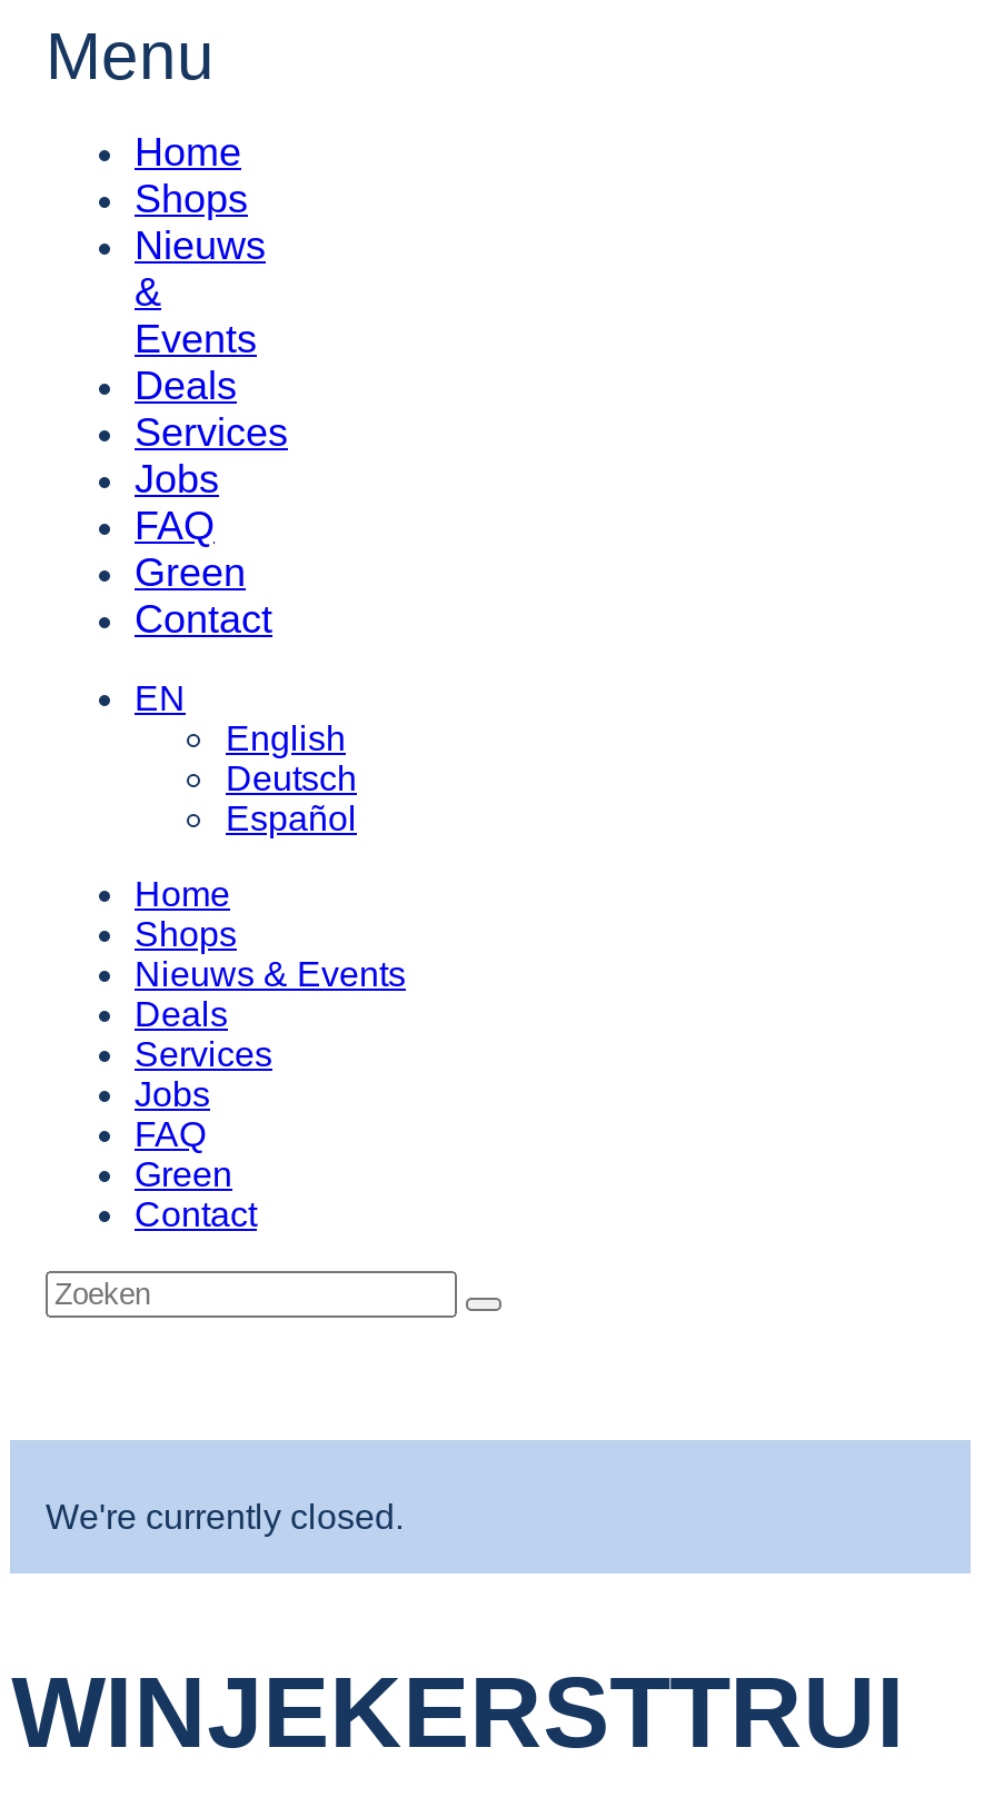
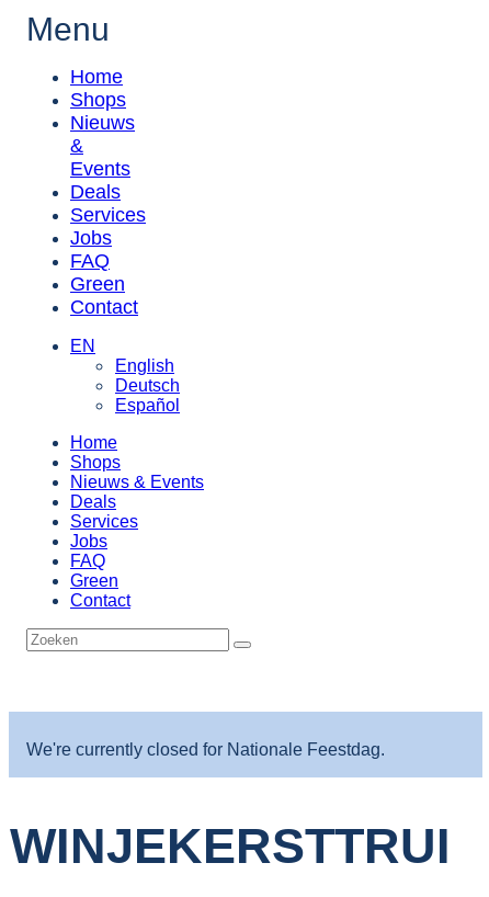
[46,1498,404,1536] We're currently closed. -> [26,740,385,759] We're currently closed for Nationale Feestdag.

